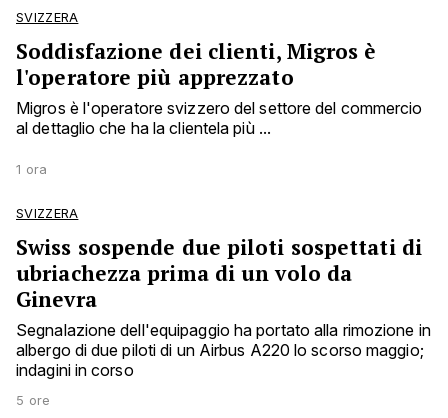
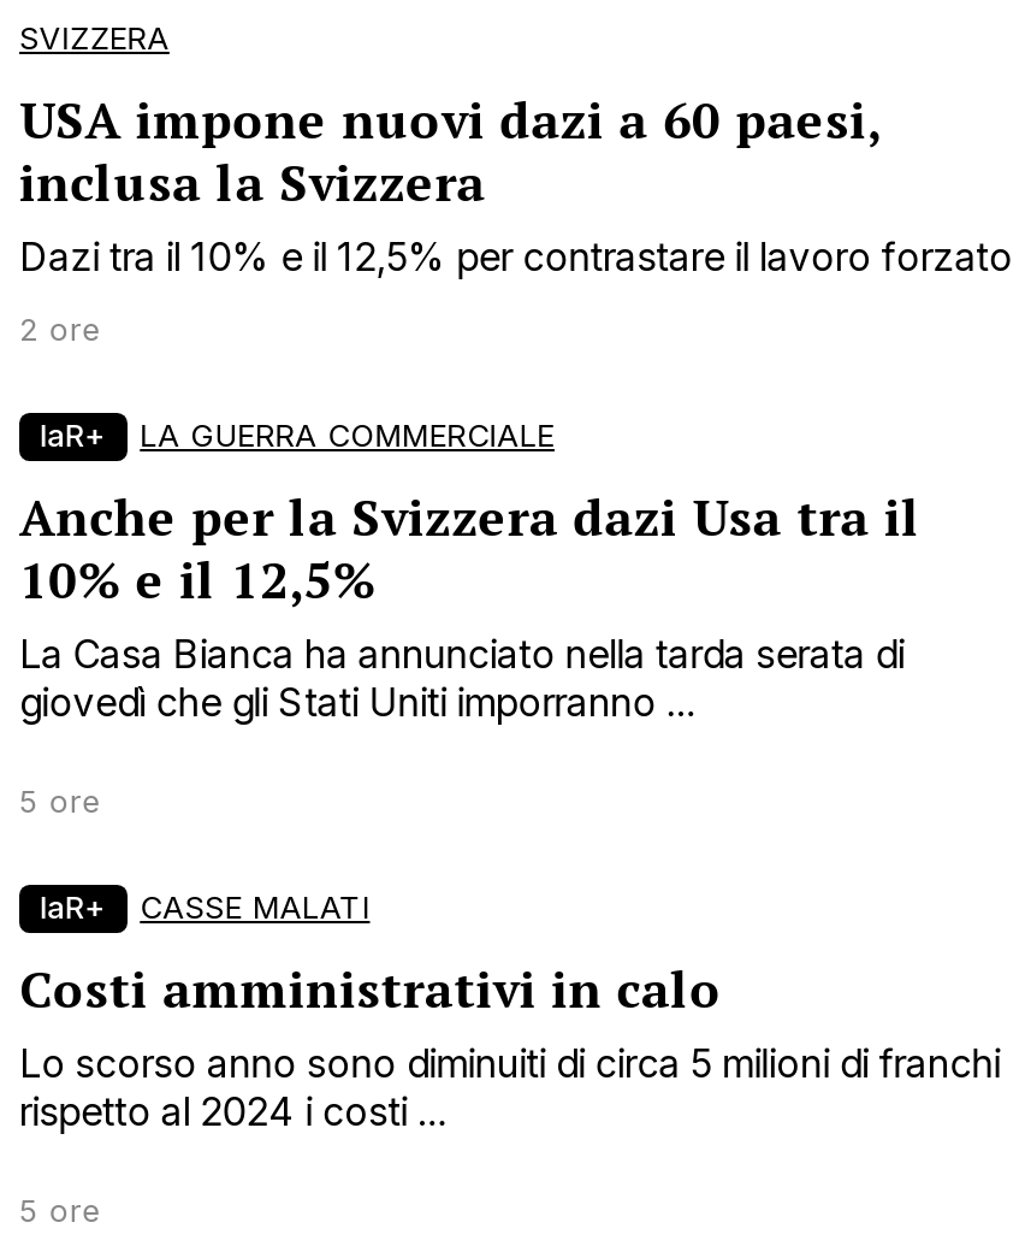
[16,37,431,380] Soddisfazione dei clienti, Migros è | l'operatore più apprezzato | Migros è l'operatore svizzero del settore del commercio | al dettaglio che ha la clientela più ... | 1 ora | SVIZZERA | Swiss sospende due piloti sospettati di | ubriachezza prima di un volo da | Ginevra | Segnalazione dell'equipaggio ha portato alla rimozione in | albergo di due piloti di un Airbus A220 lo scorso maggio; | indagini in corso -> [19,85,1013,1135] USA impone nuovi dazi a 60 paesi, | inclusa la Svizzera | Dazi tra il 10% e il 12,5% per contrastare il lavoro forzato | 2 ore | laR+ | LA GUERRA COMMERCIALE | Anche per la Svizzera dazi Usa tra il | 10% e il 12,5% | La Casa Bianca ha annunciato nella tarda serata di | giovedì che gli Stati Uniti imporranno ... | 5 ore | laR+ | CASSE MALATI | Costi amministrativi in calo | Lo scorso anno sono diminuiti di circa 5 milioni di franchi | rispetto al 2024 i costi ...

